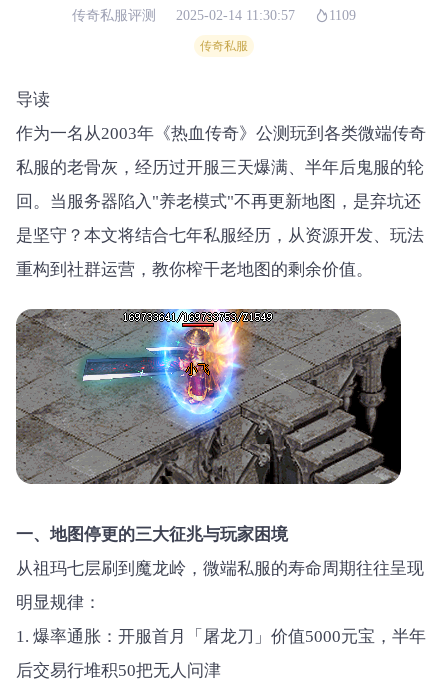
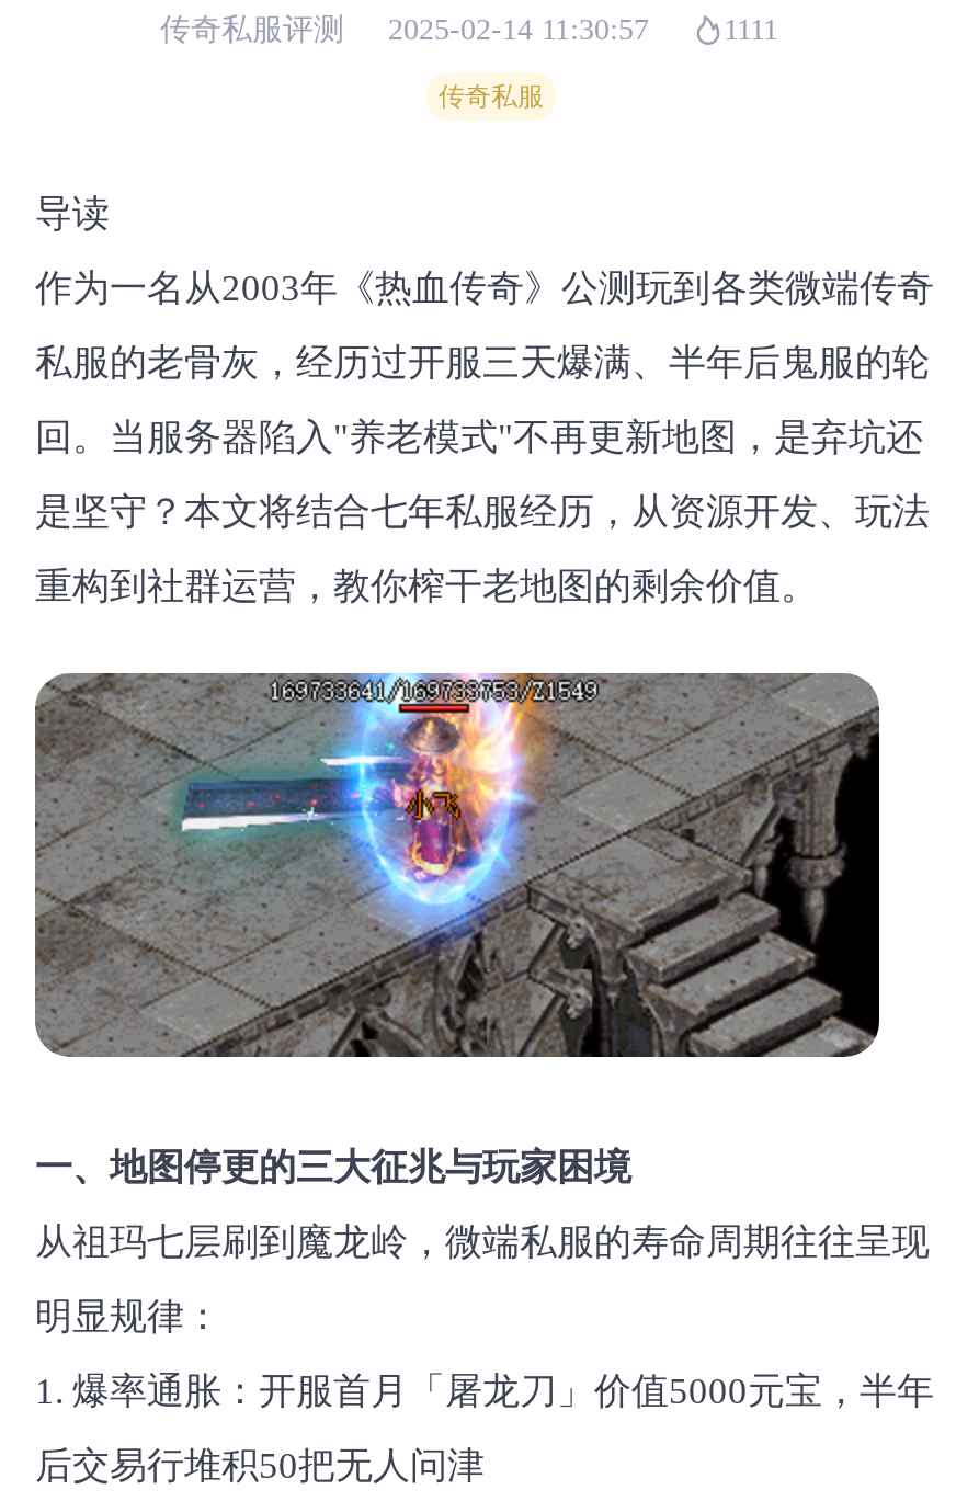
[329,8,356,23] 1109 -> [724,14,778,46] 1111

